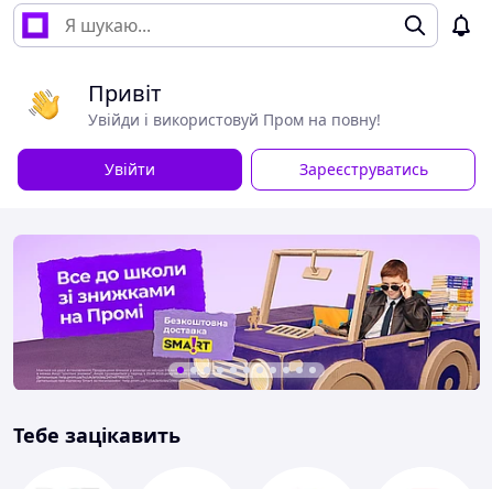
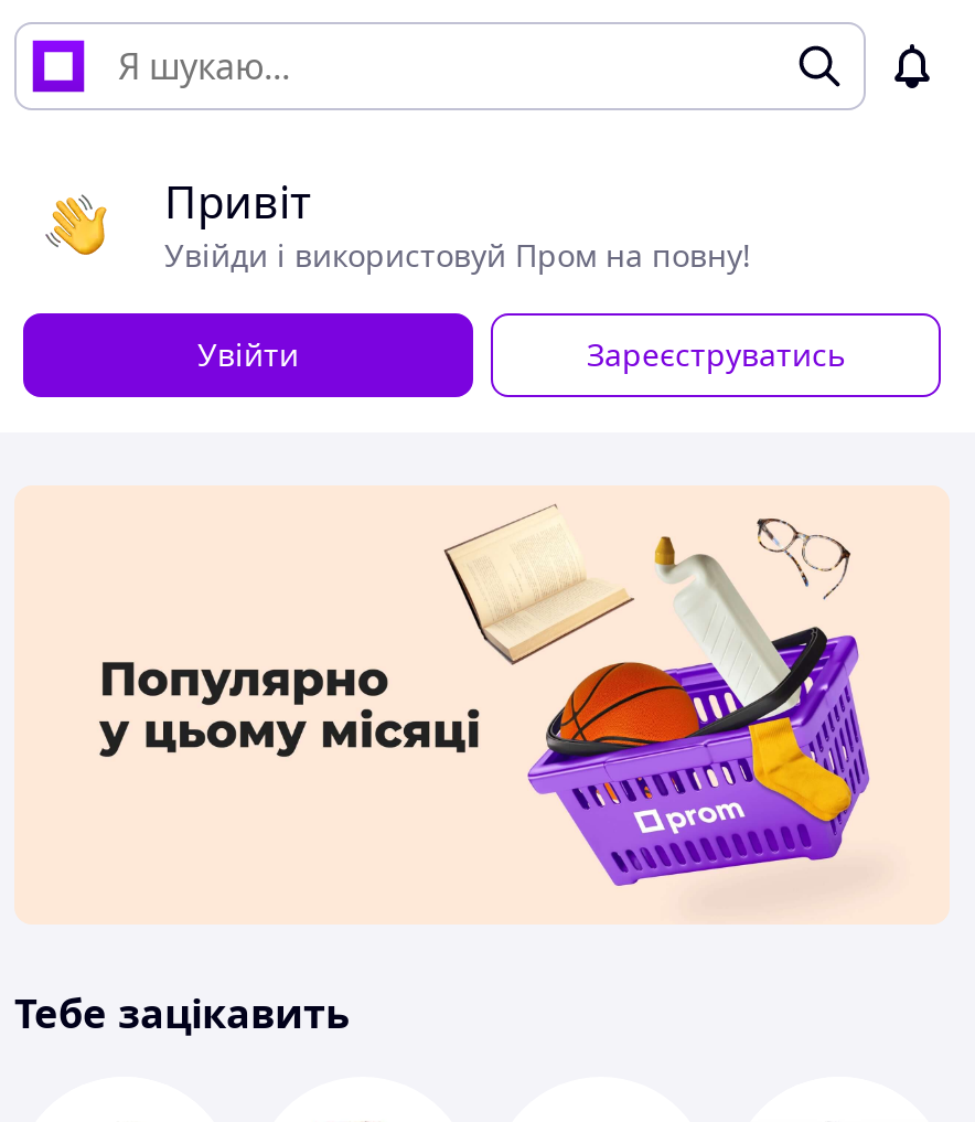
[12,235,481,391] [image] -> [17,488,947,922] [image]

